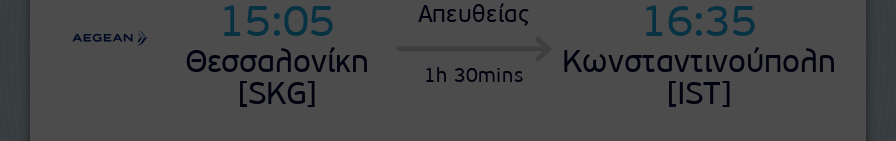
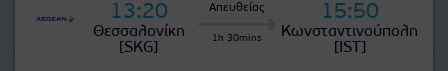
[219,2,335,48] 15:05 -> [109,1,167,24] 13:20
[641,2,757,48] 16:35 -> [320,1,378,24] 15:50

